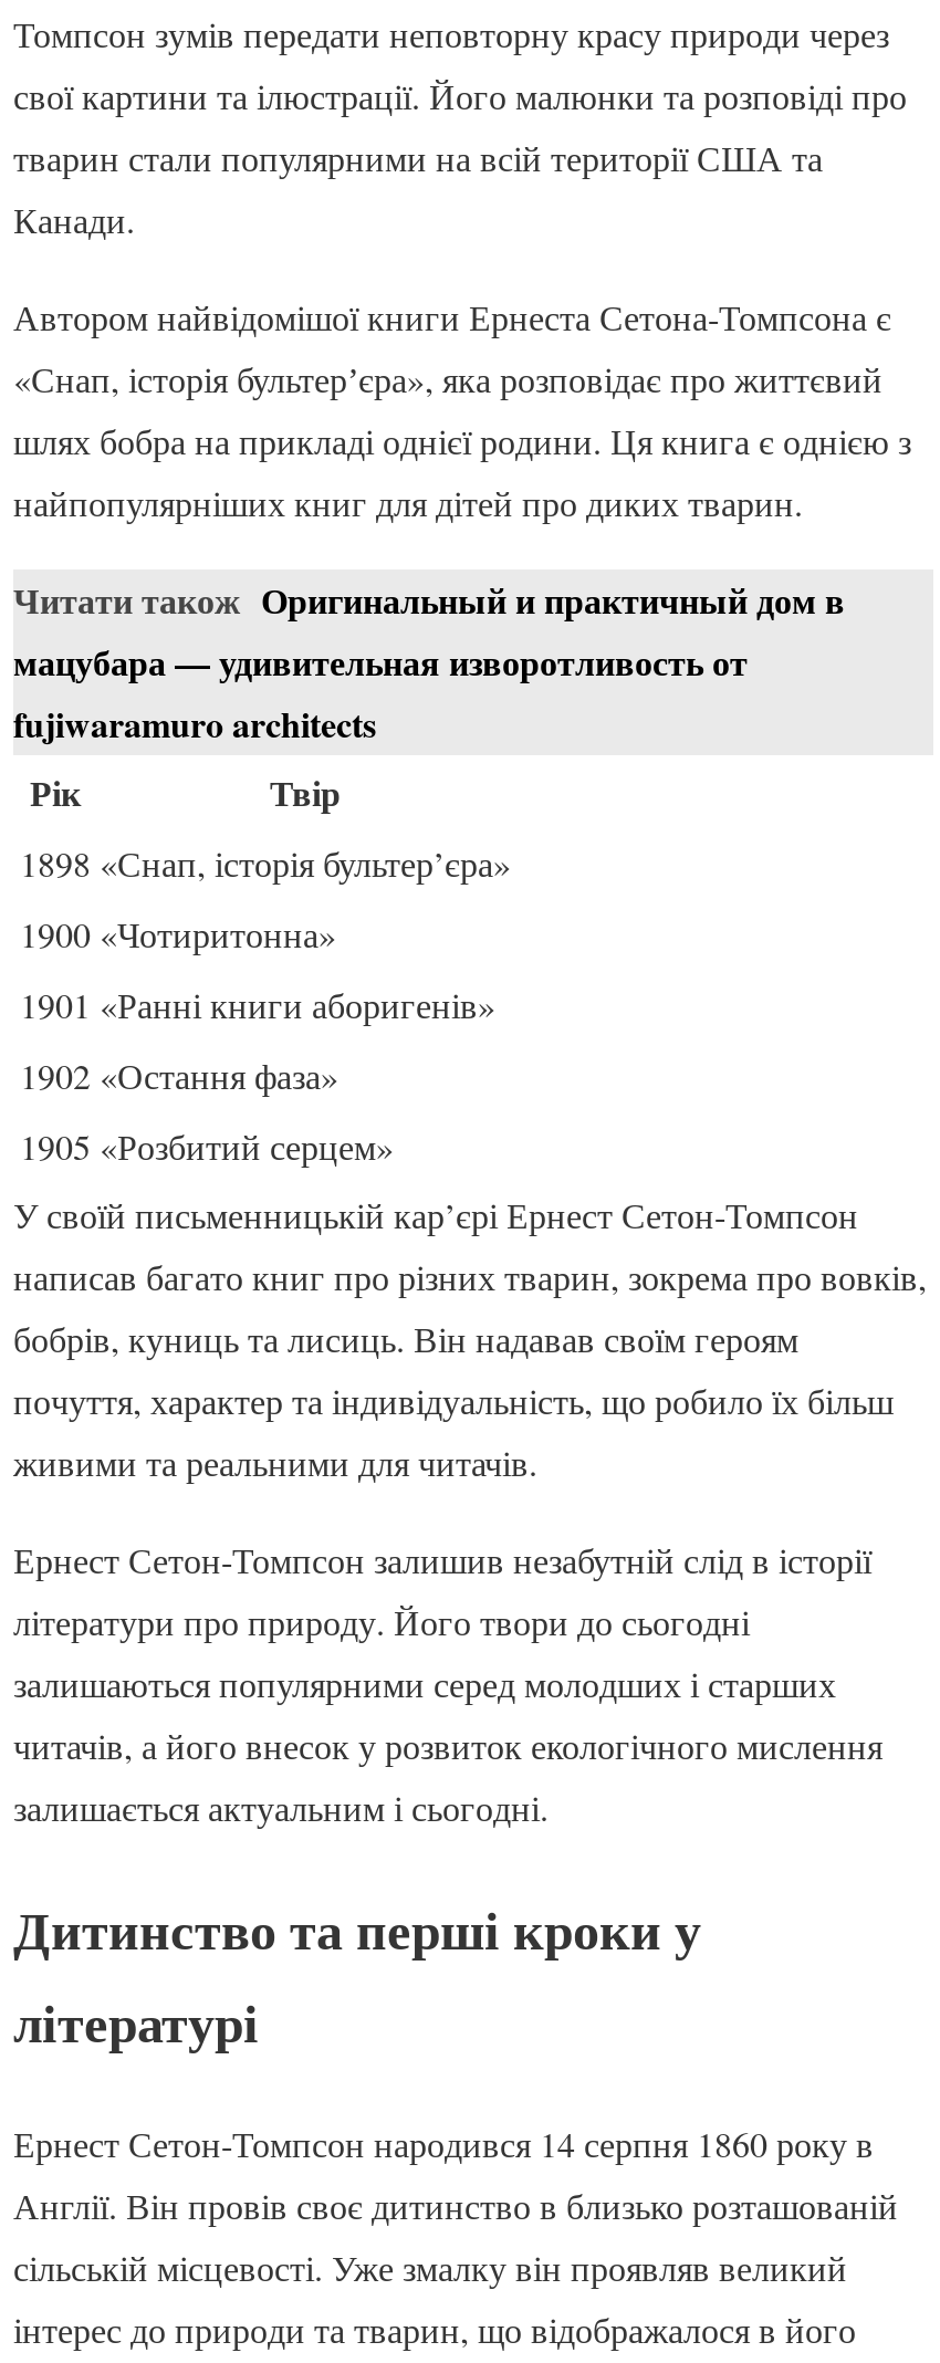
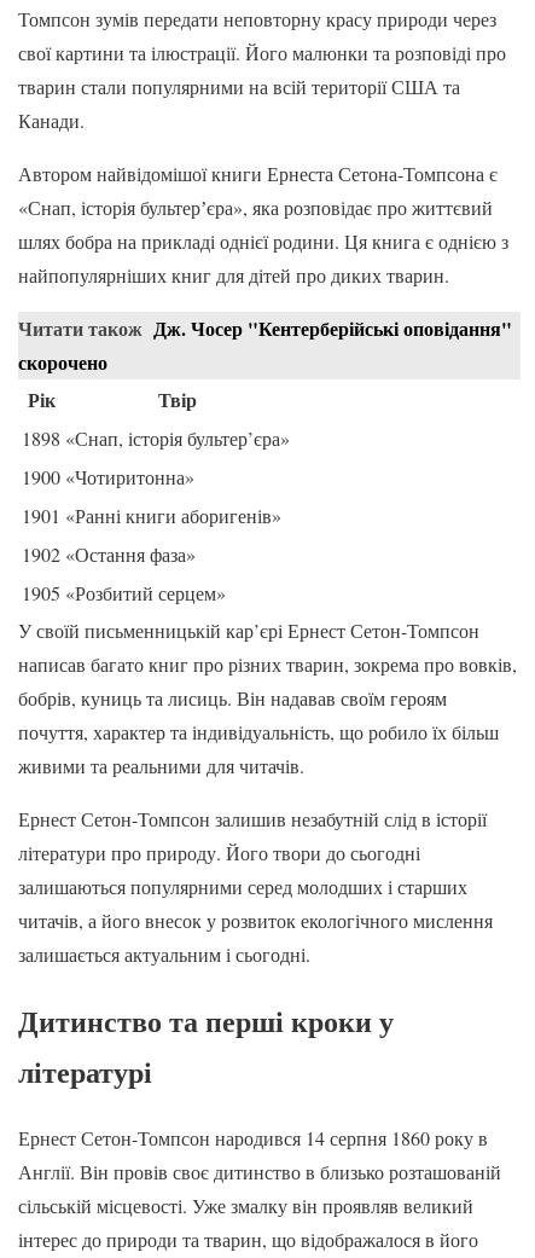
[13,574,845,748] Читати також Оригинальный и практичный дом в | мацубара — удивительная изворотливость от | fujiwaramuro architects -> [18,314,512,376] Читати також Дж. Чосер "Кентерберійські оповідання" | скорочено

